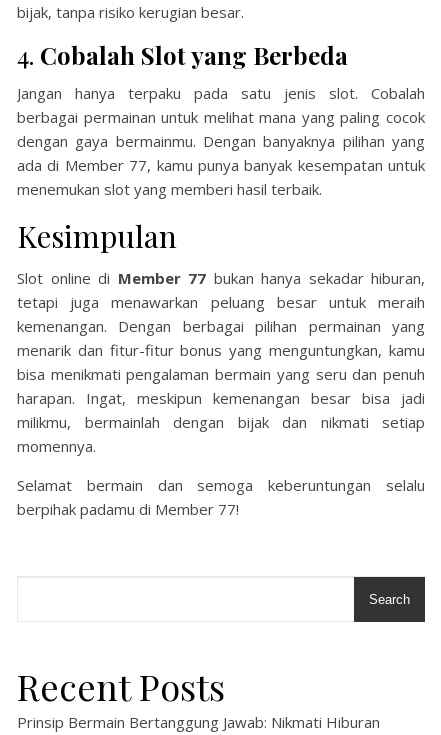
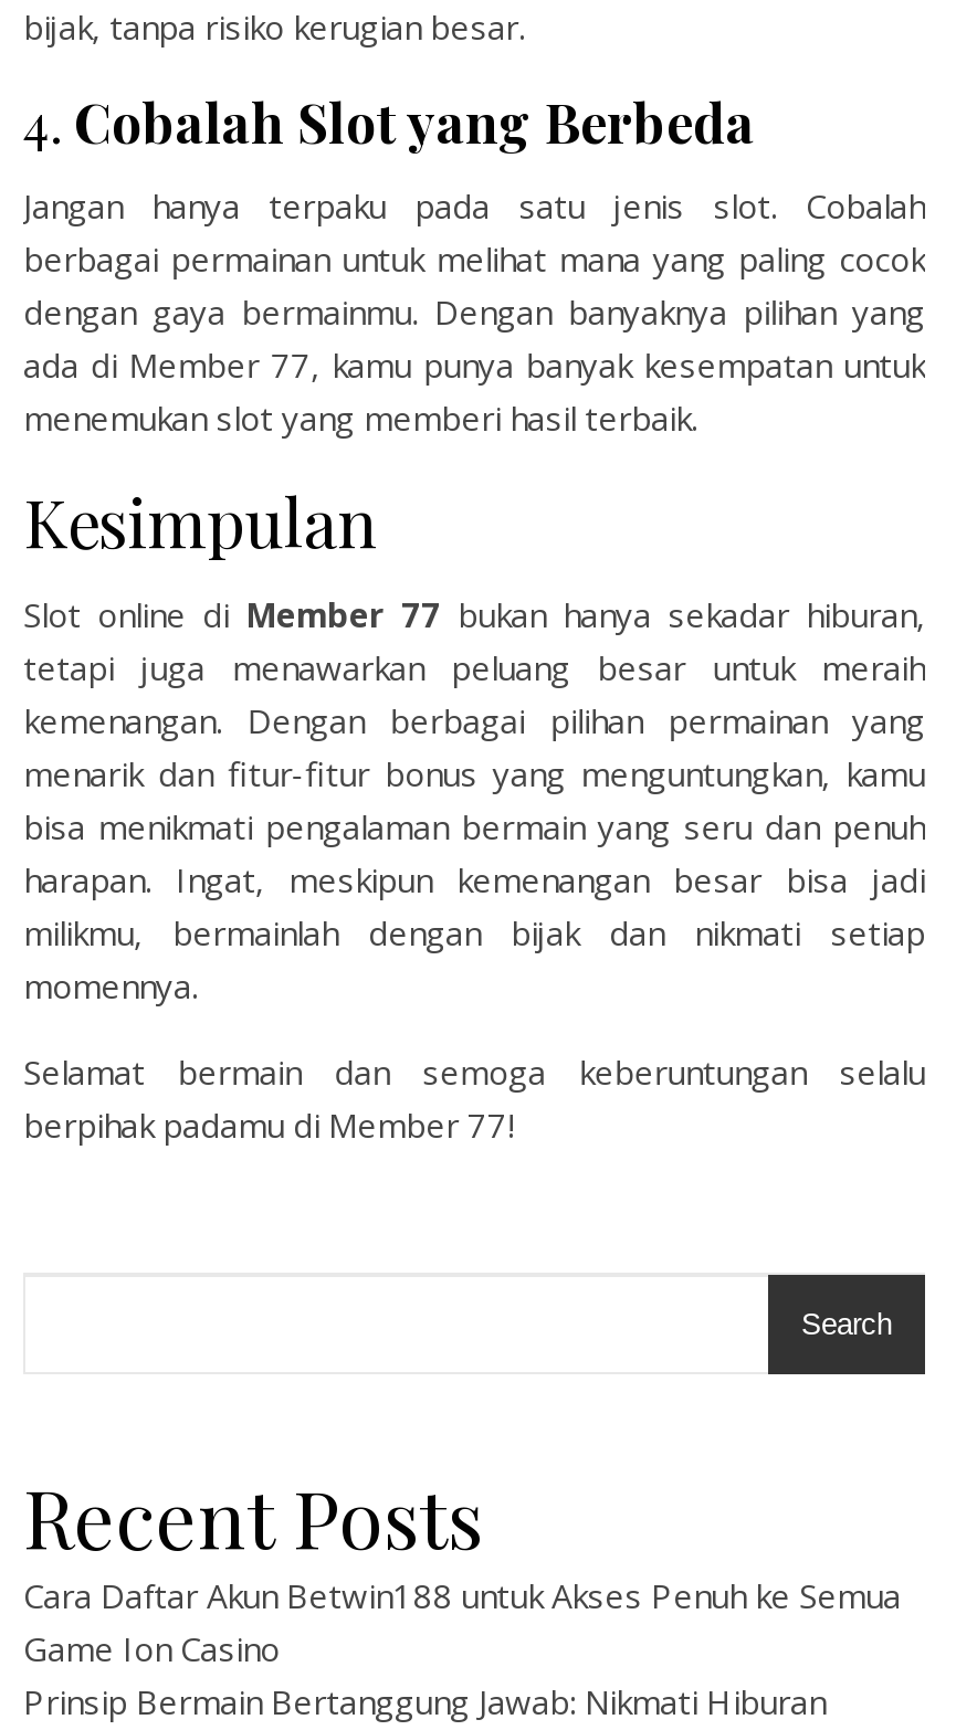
none -> [23,1573,901,1670] Cara Daftar Akun Betwin188 untuk Akses Penuh ke Semua | Game Ion Casino

